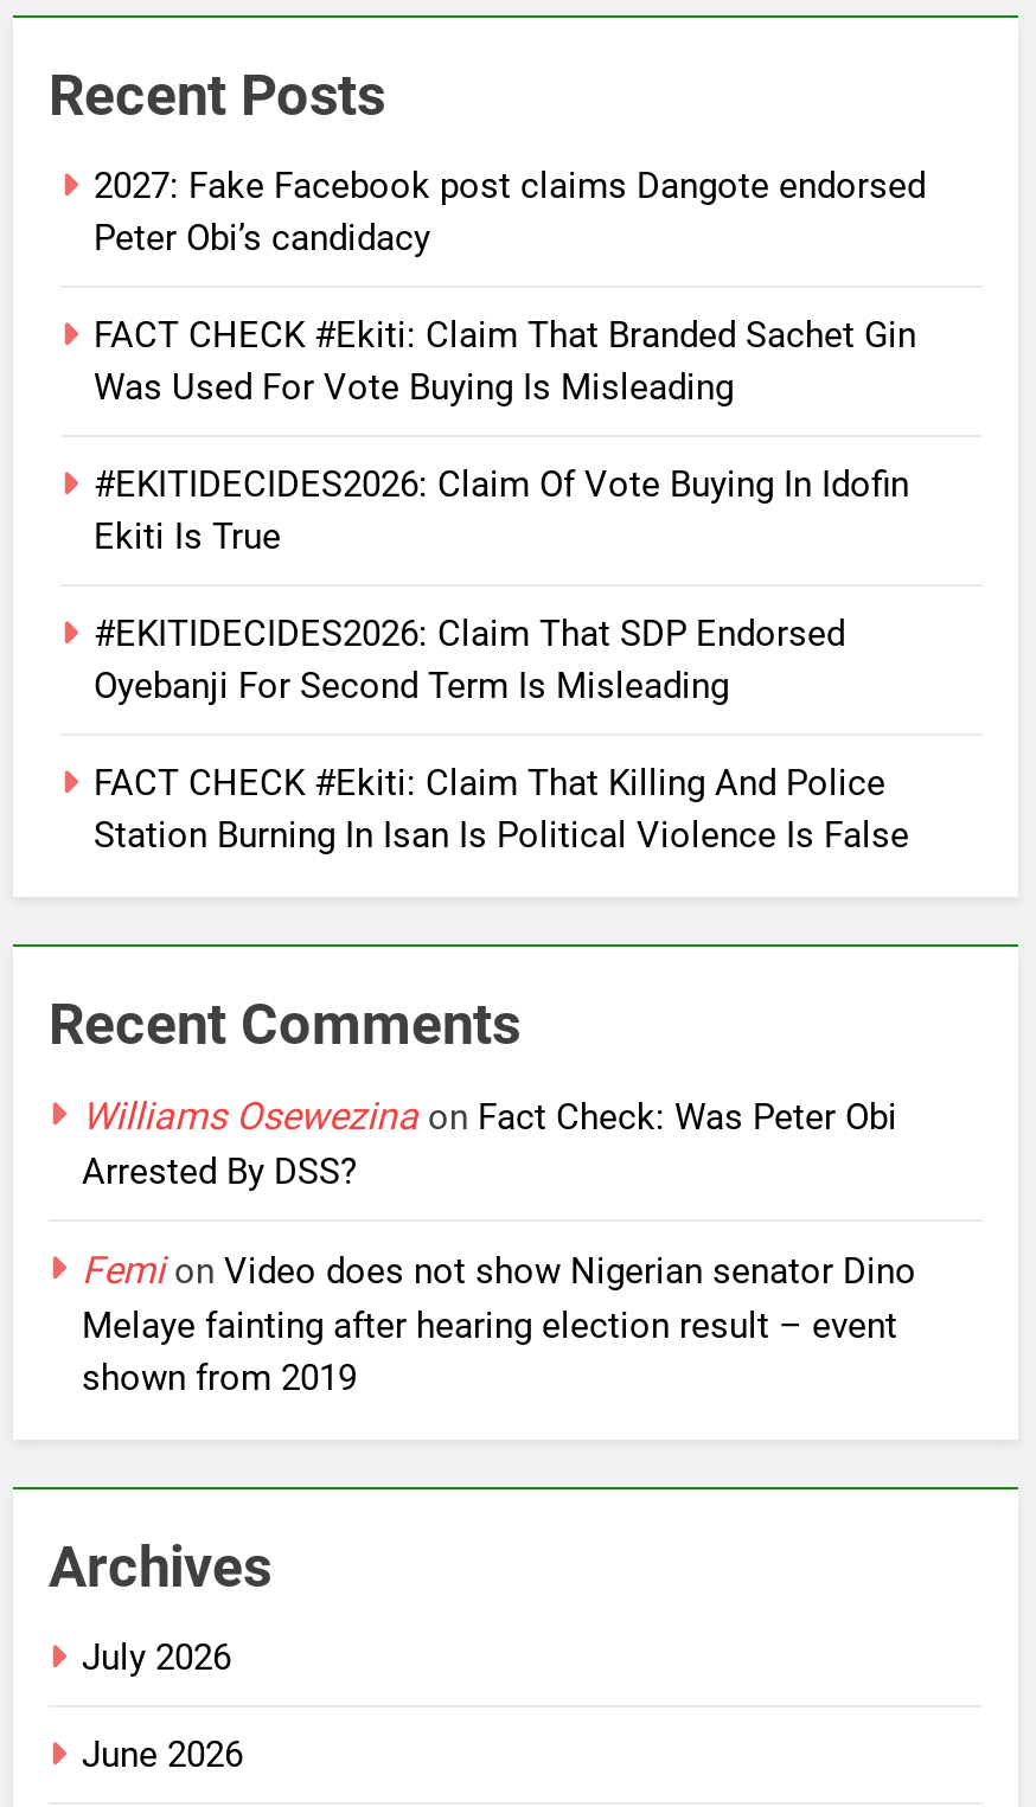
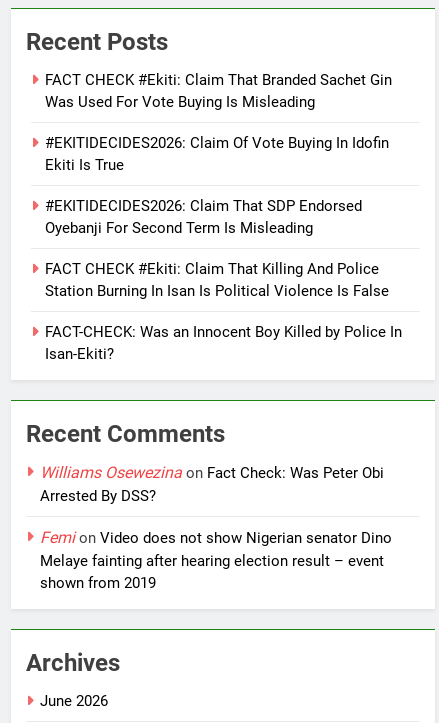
[94,166,926,260] 2027: Fake Facebook post claims Dangote endorsed | Peter Obi’s candidacy -> none
moved [94,315,916,858] -> [45,71,392,300]: FACT CHECK #Ekiti: Claim That Branded Sachet Gin | Was Used For Vote Buying Is Misleading | #EKITIDECIDES2026: Claim Of Vote Buying In Idofin | Ekiti Is True | #EKITIDECIDES2026: Claim That SDP Endorsed | Oyebanji For Second Term Is Misleading | FACT CHECK #Ekiti: Claim That Killing And Police | Station Burning In Isan Is Political Violence Is False
none -> [45,323,402,363] FACT-CHECK: Was an Innocent Boy Killed by Police In | Isan-Ekiti?
[82,1637,231,1680] July 2026 -> none

